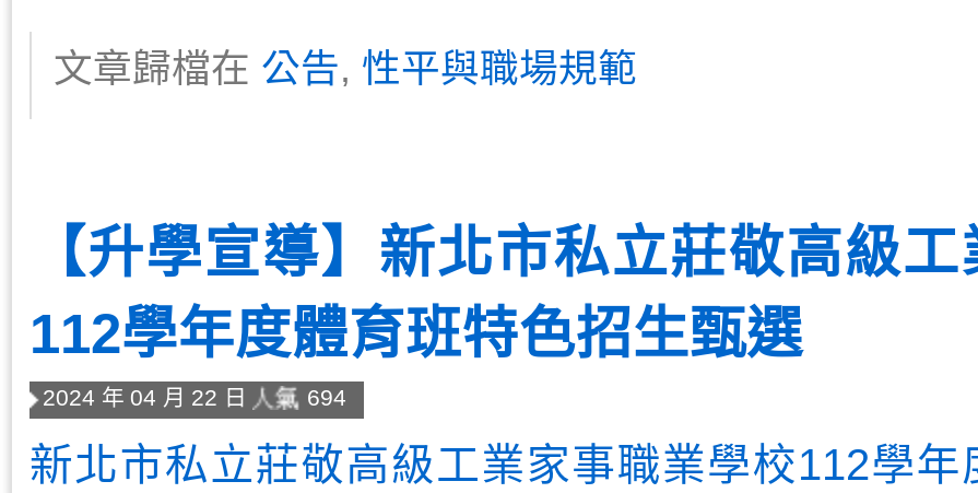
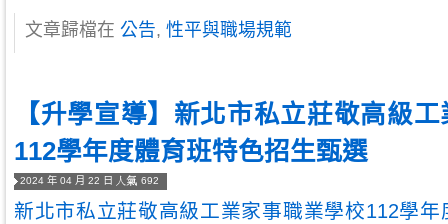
[43,385,346,409] 2024 年 04 月 22 日 694 -> [20,175,159,186] 2024 年 04 月 22 日 692

